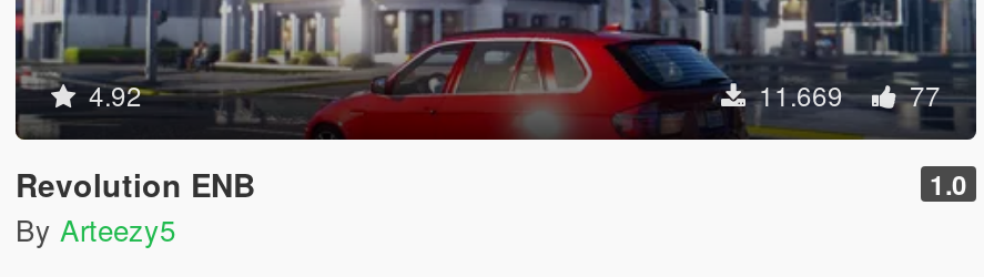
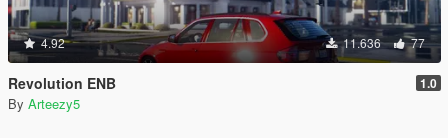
[752,75,941,113] 11.669 77 -> [340,34,425,51] 11.636 77

